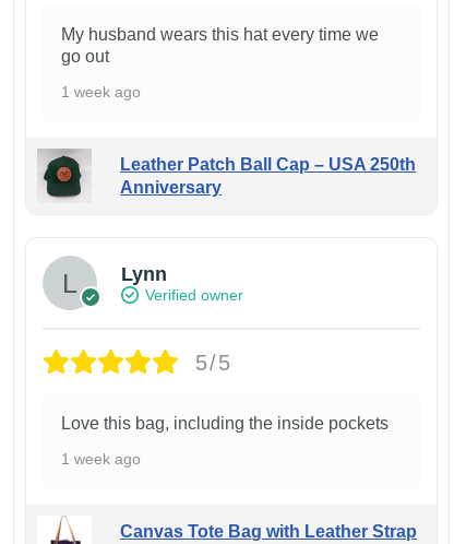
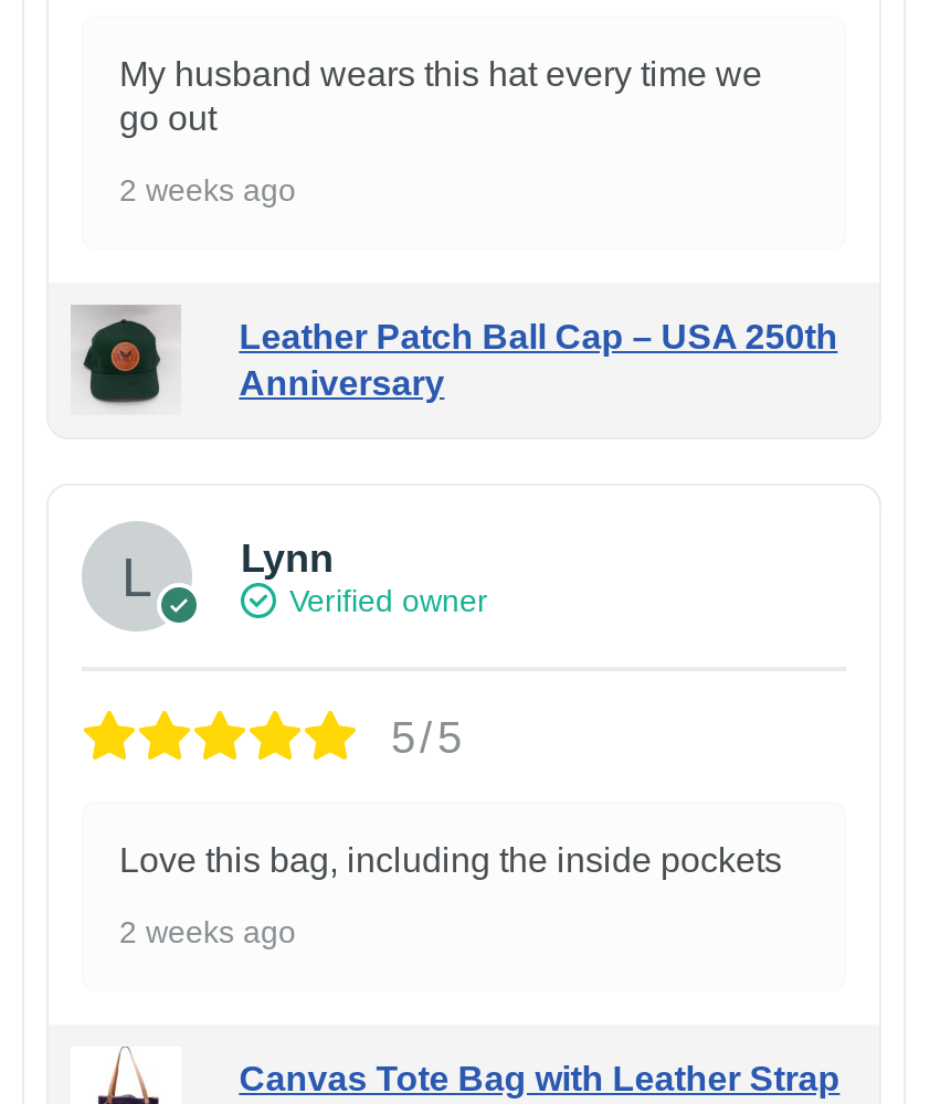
[61,83,141,100] 1 week ago -> [119,172,296,208] 2 weeks ago
[61,450,141,468] 1 week ago -> [119,914,296,949] 2 weeks ago

